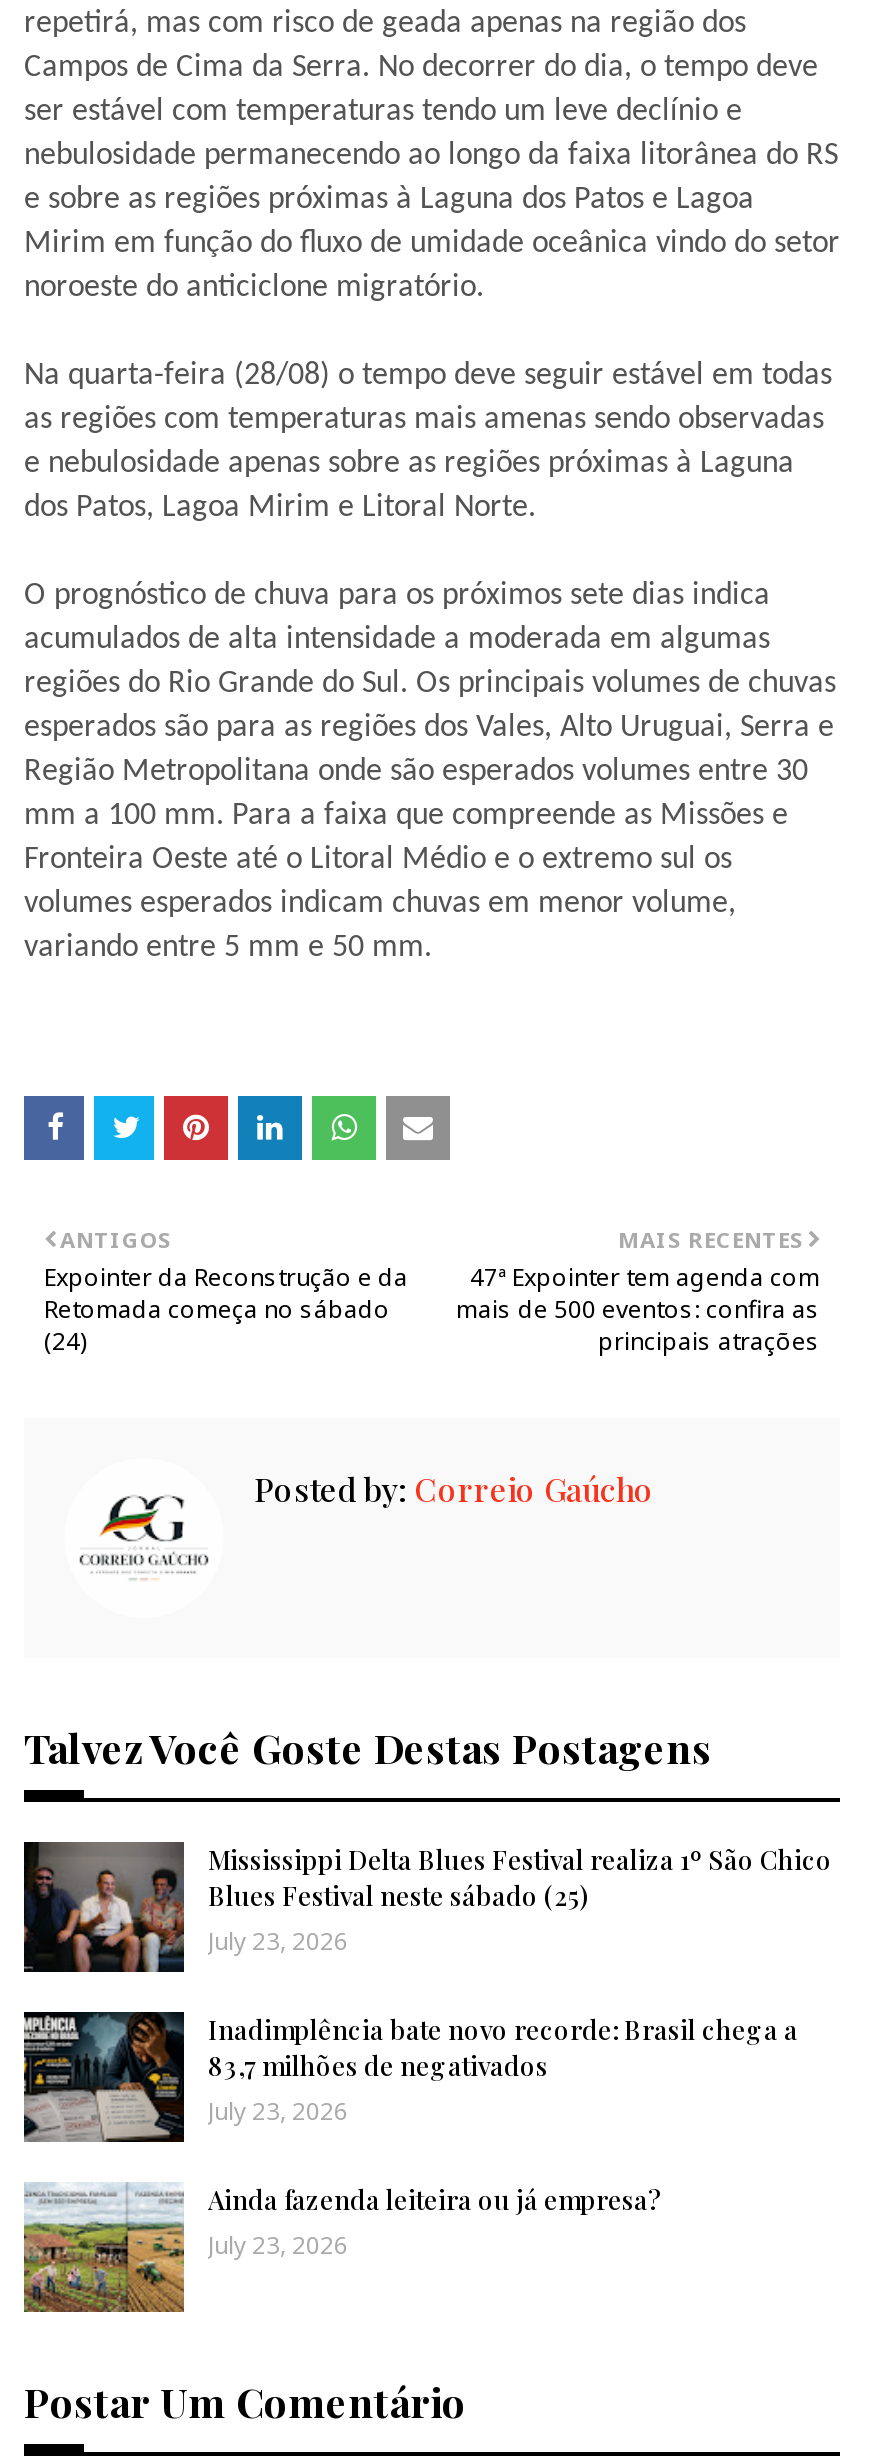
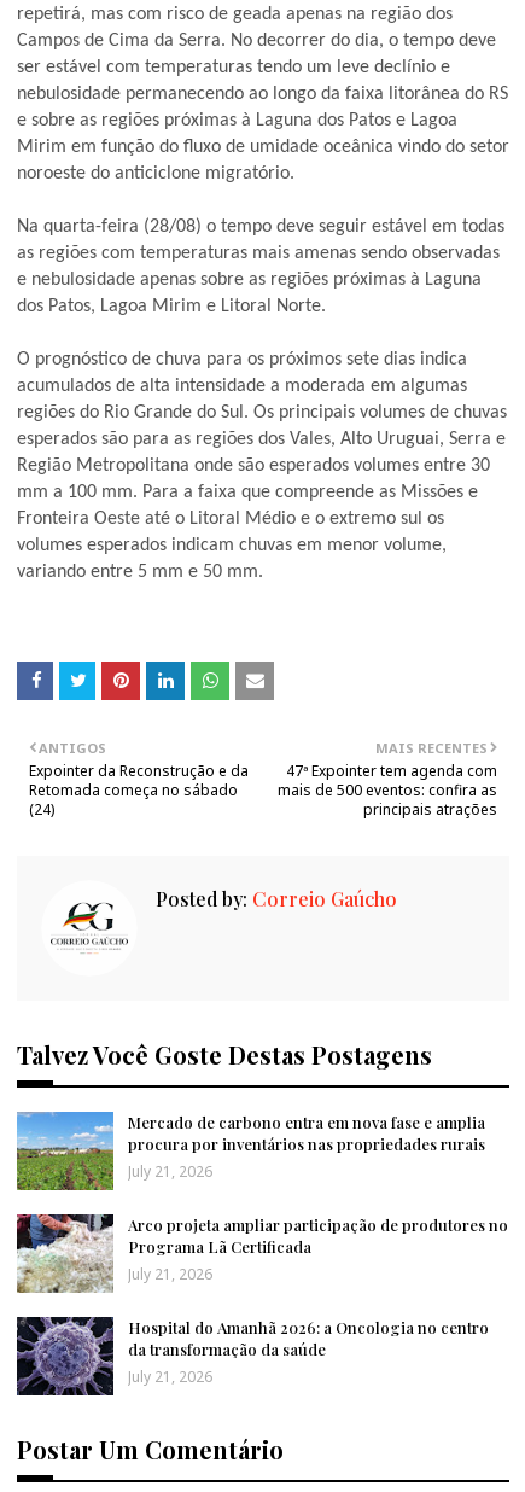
[22,1840,832,1974] [image] | Mississippi Delta Blues Festival realiza 1º São Chico | Blues Festival neste sábado (25) | July 23, 2026 -> [16,1111,485,1191] [image] | Mercado de carbono entra em nova fase e amplia | procura por inventários nas propriedades rurais | July 21, 2026
[22,2010,798,2144] [image] | Inadimplência bate novo recorde: Brasil chega a | 83,7 milhões de negativados | July 23, 2026 -> [16,1213,508,1293] [image] | Arco projeta ampliar participação de produtores no | Programa Lã Certificada | July 21, 2026
[22,2182,662,2314] [image] | Ainda fazenda leiteira ou já empresa? | July 23, 2026 -> [16,1316,489,1397] [image] | Hospital do Amanhã 2026: a Oncologia no centro | da transformação da saúde | July 21, 2026

